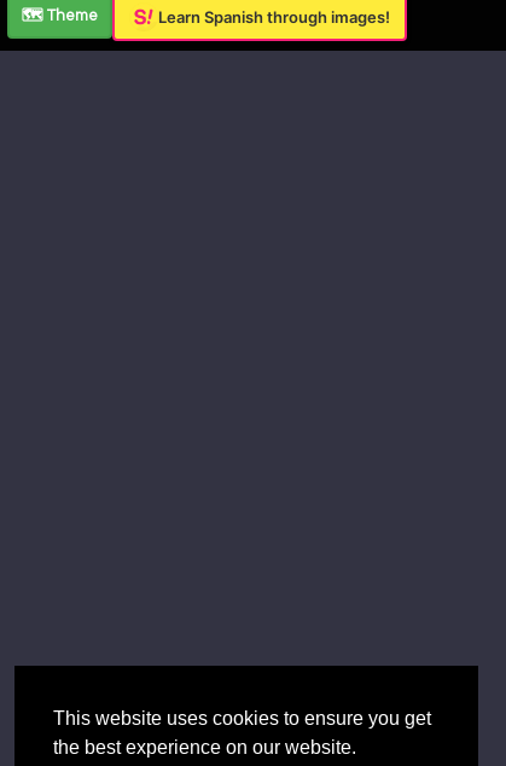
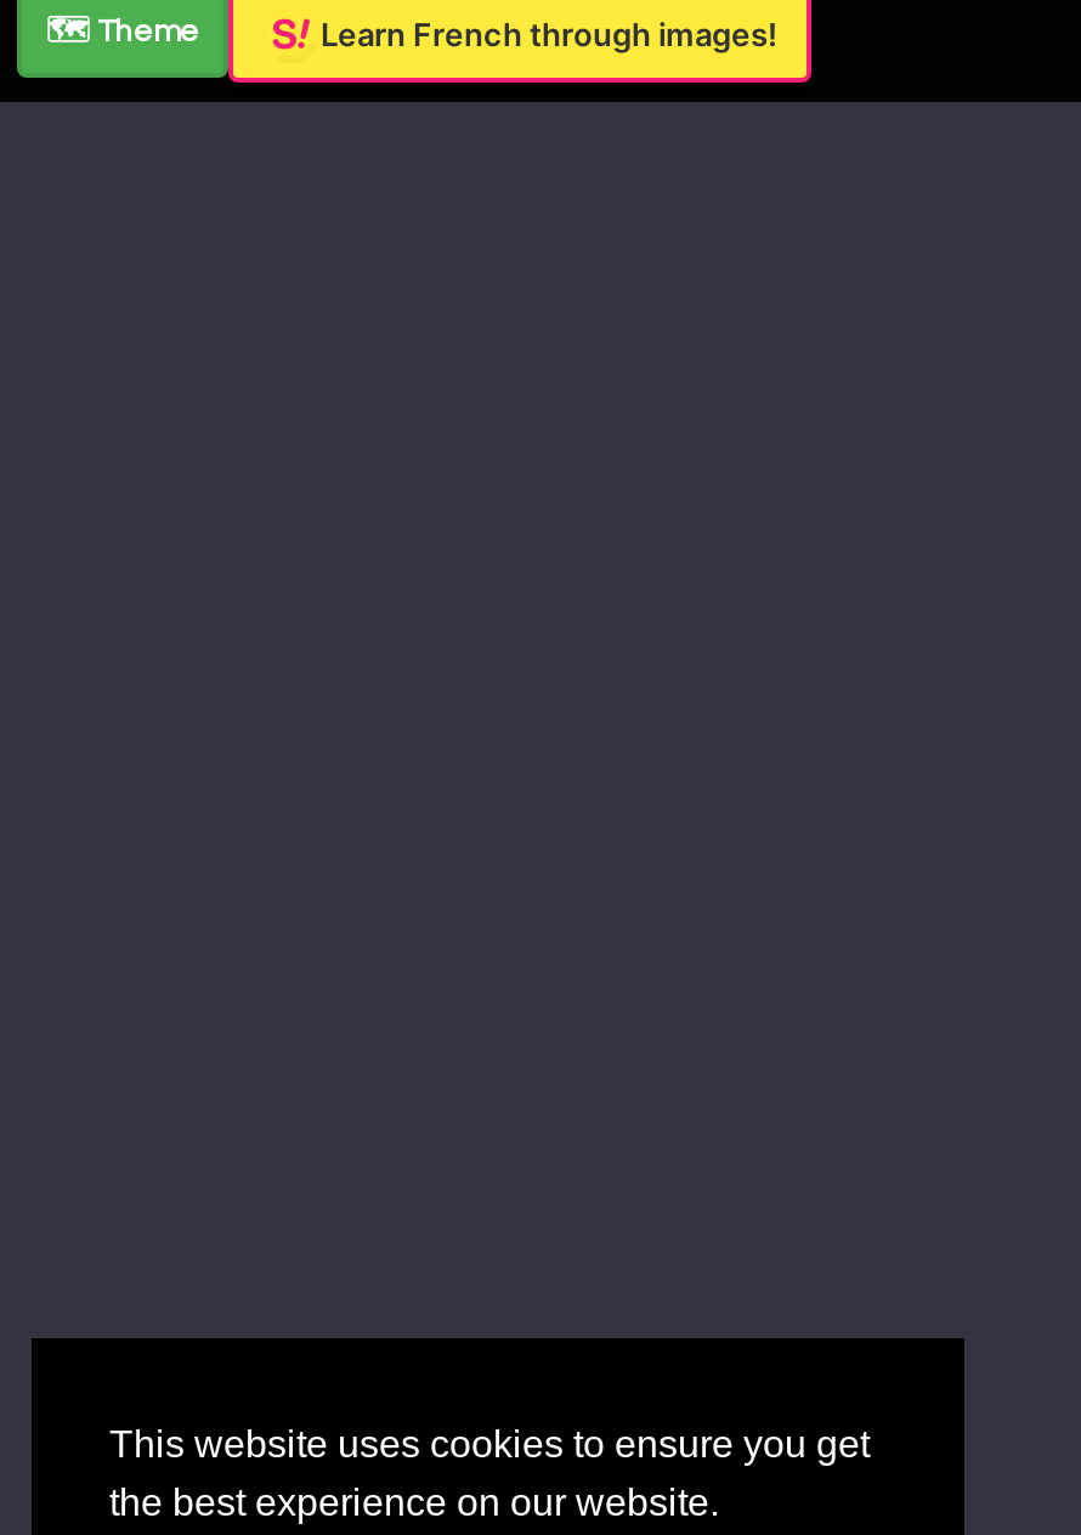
[158,7,390,27] Learn Spanish through images! -> [321,15,777,53] Learn French through images!

